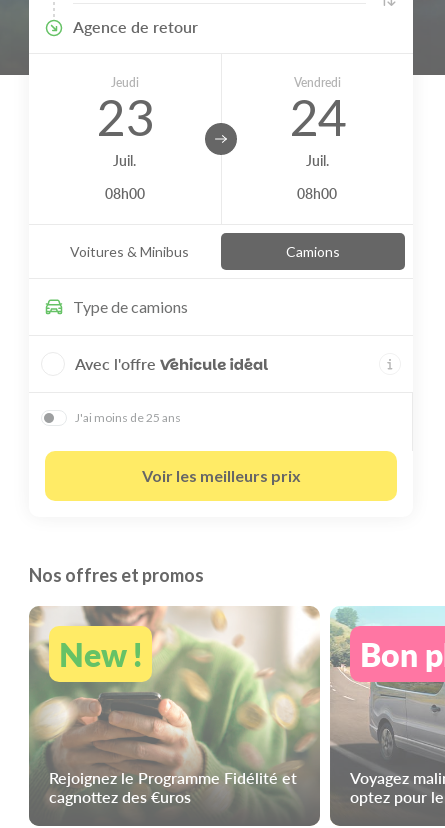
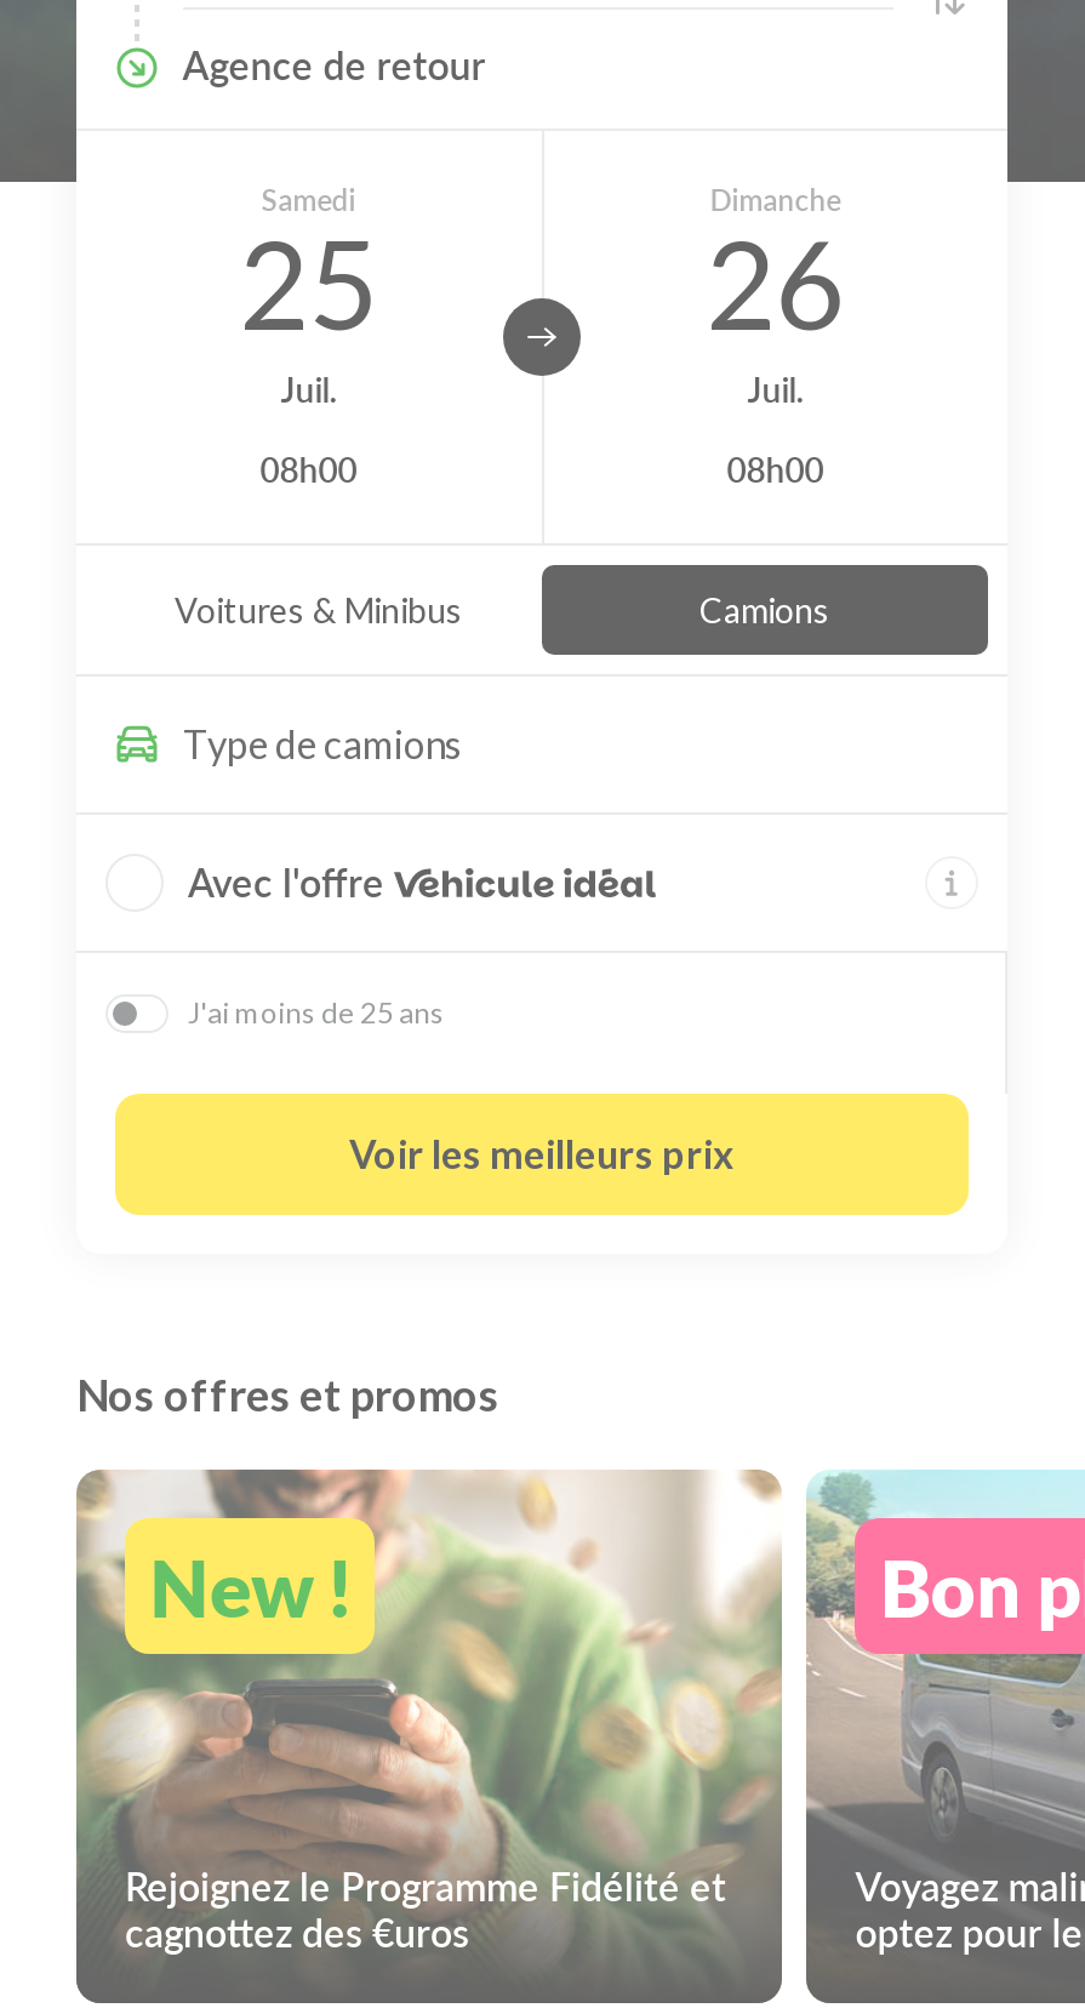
[96,74,153,147] Jeudi | 23 -> [239,178,378,356] Samedi | 25
[288,74,346,147] Vendredi | 24 -> [706,178,845,356] Dimanche | 26

